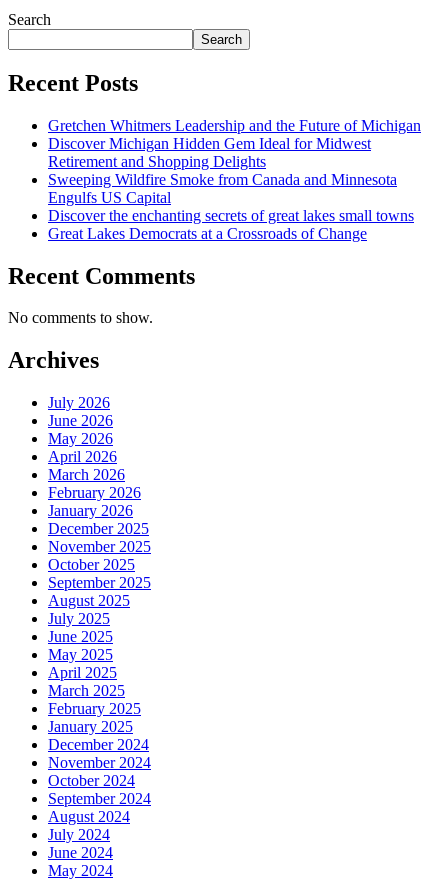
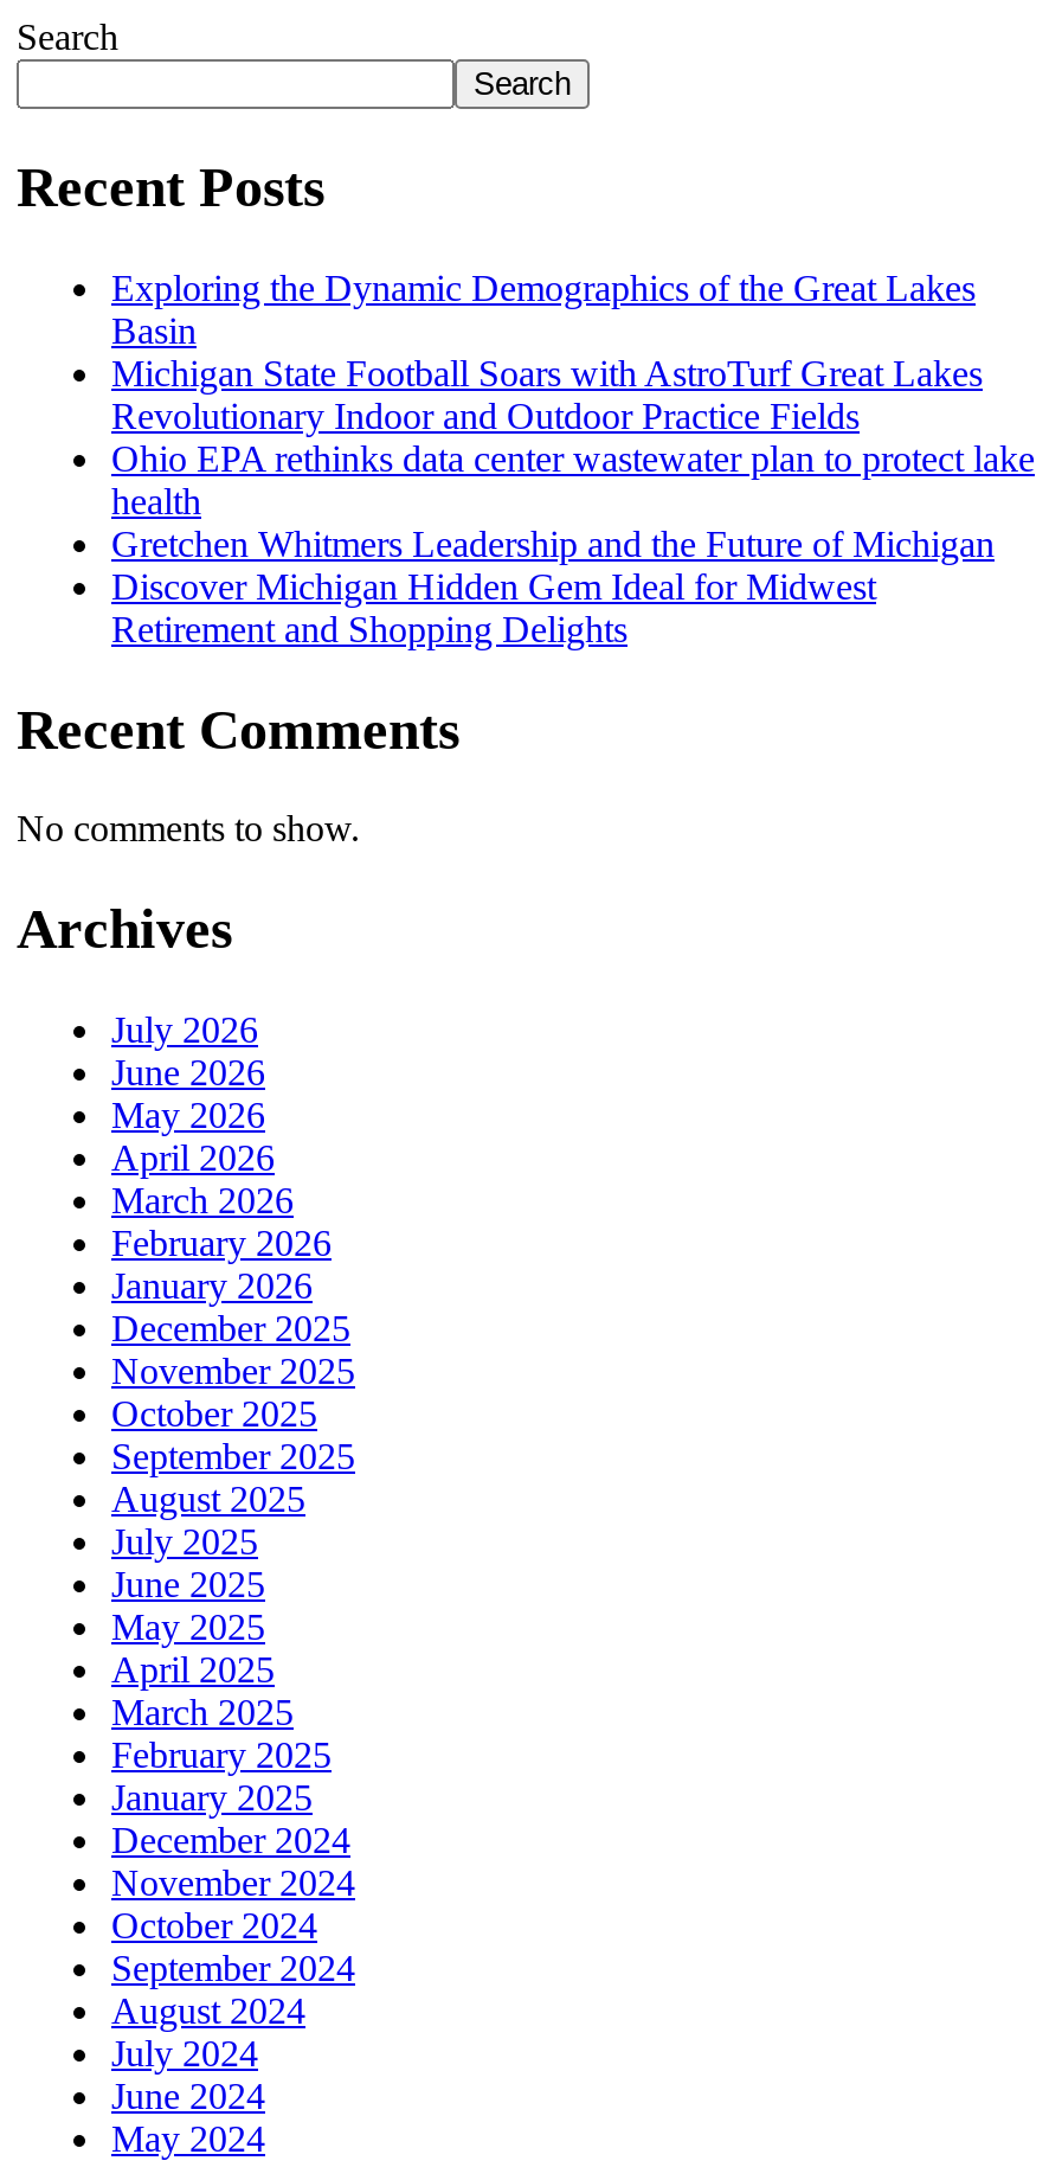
none -> [111,267,1035,521] Exploring the Dynamic Demographics of the Great Lakes | Basin | Michigan State Football Soars with AstroTurf Great Lakes | Revolutionary Indoor and Outdoor Practice Fields | Ohio EPA rethinks data center wastewater plan to protect lake | health
moved [48,117,421,170] -> [111,523,995,649]: Gretchen Whitmers Leadership and the Future of Michigan | Discover Michigan Hidden Gem Ideal for Midwest | Retirement and Shopping Delights
[48,171,414,242] Sweeping Wildfire Smoke from Canada and Minnesota | Engulfs US Capital | Discover the enchanting secrets of great lakes small towns | Great Lakes Democrats at a Crossroads of Change -> none

